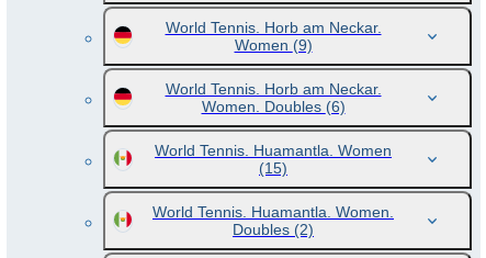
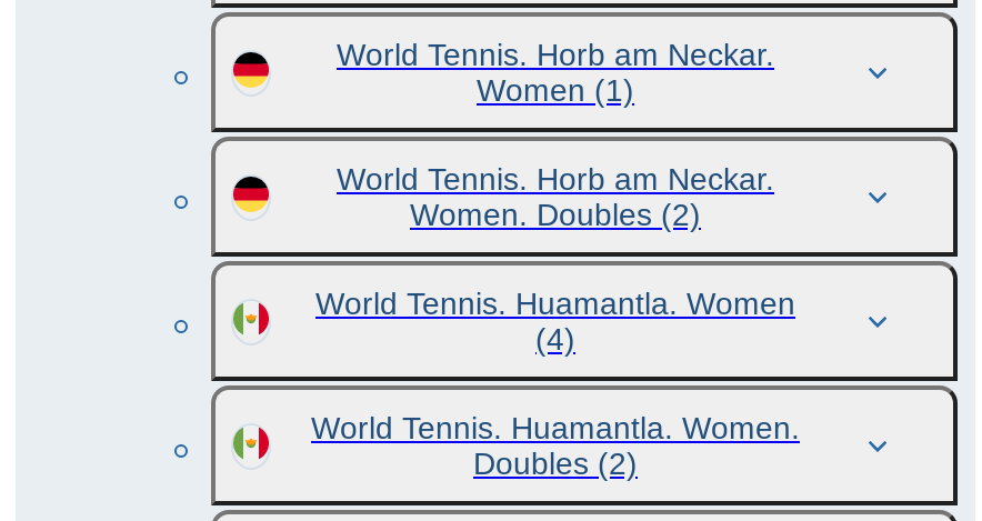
[234,36,312,54] Women (9) -> [477,72,634,108] Women (1)
[201,98,345,115] Women. Doubles (6) -> [410,197,701,232] Women. Doubles (2)
[259,159,287,177] (15) -> [535,321,575,357] (4)

